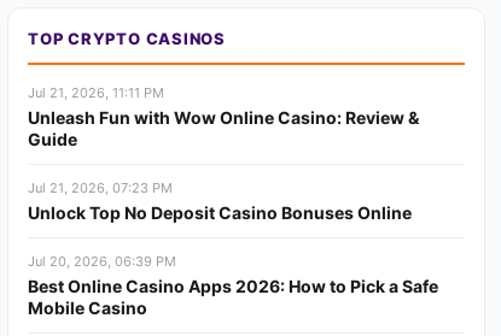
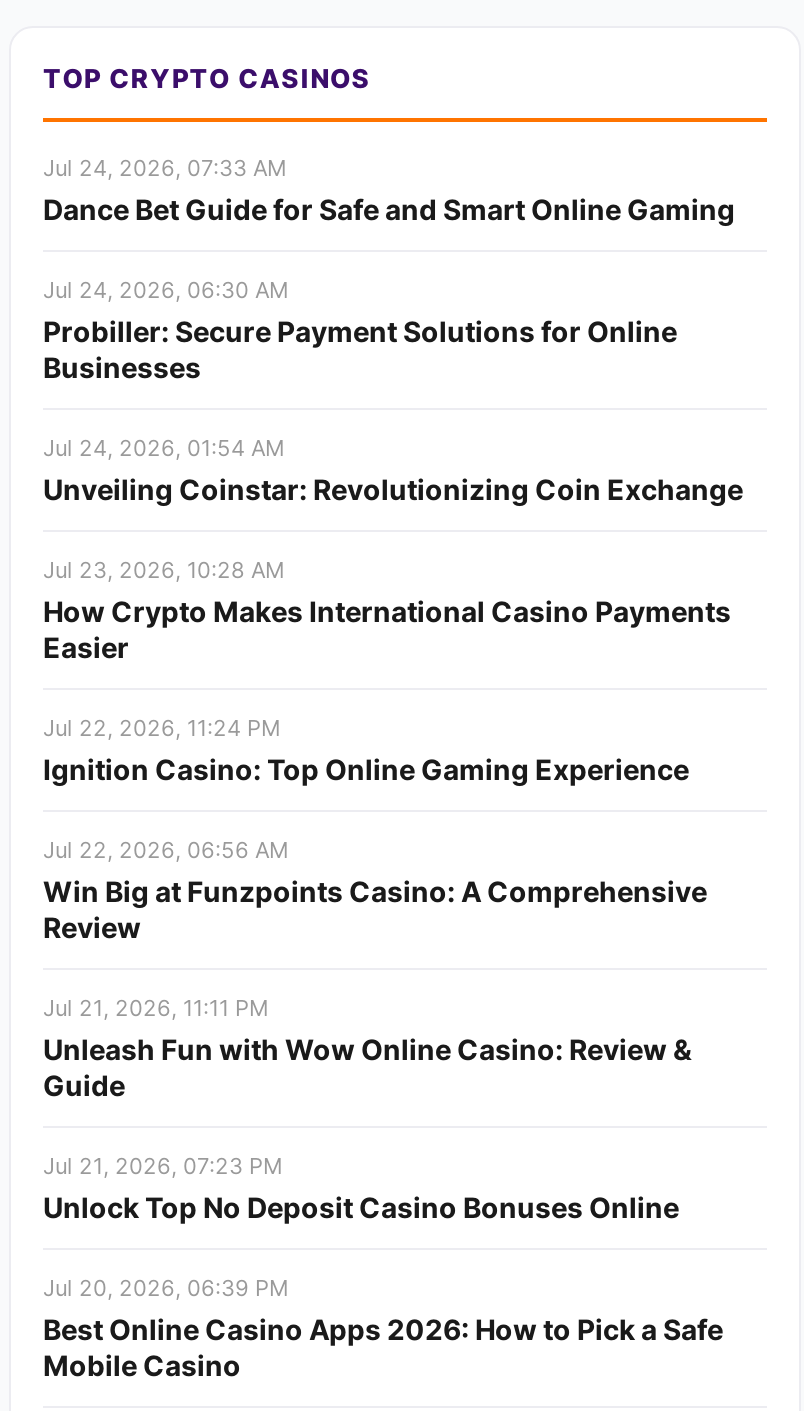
none -> [43,154,743,944] Jul 24, 2026, 07:33 AM | Dance Bet Guide for Safe and Smart Online Gaming | Jul 24, 2026, 06:30 AM | Probiller: Secure Payment Solutions for Online | Businesses | Jul 24, 2026, 01:54 AM | Unveiling Coinstar: Revolutionizing Coin Exchange | Jul 23, 2026, 10:28 AM | How Crypto Makes International Casino Payments | Easier | Jul 22, 2026, 11:24 PM | Ignition Casino: Top Online Gaming Experience | Jul 22, 2026, 06:56 AM | Win Big at Funzpoints Casino: A Comprehensive | Review

